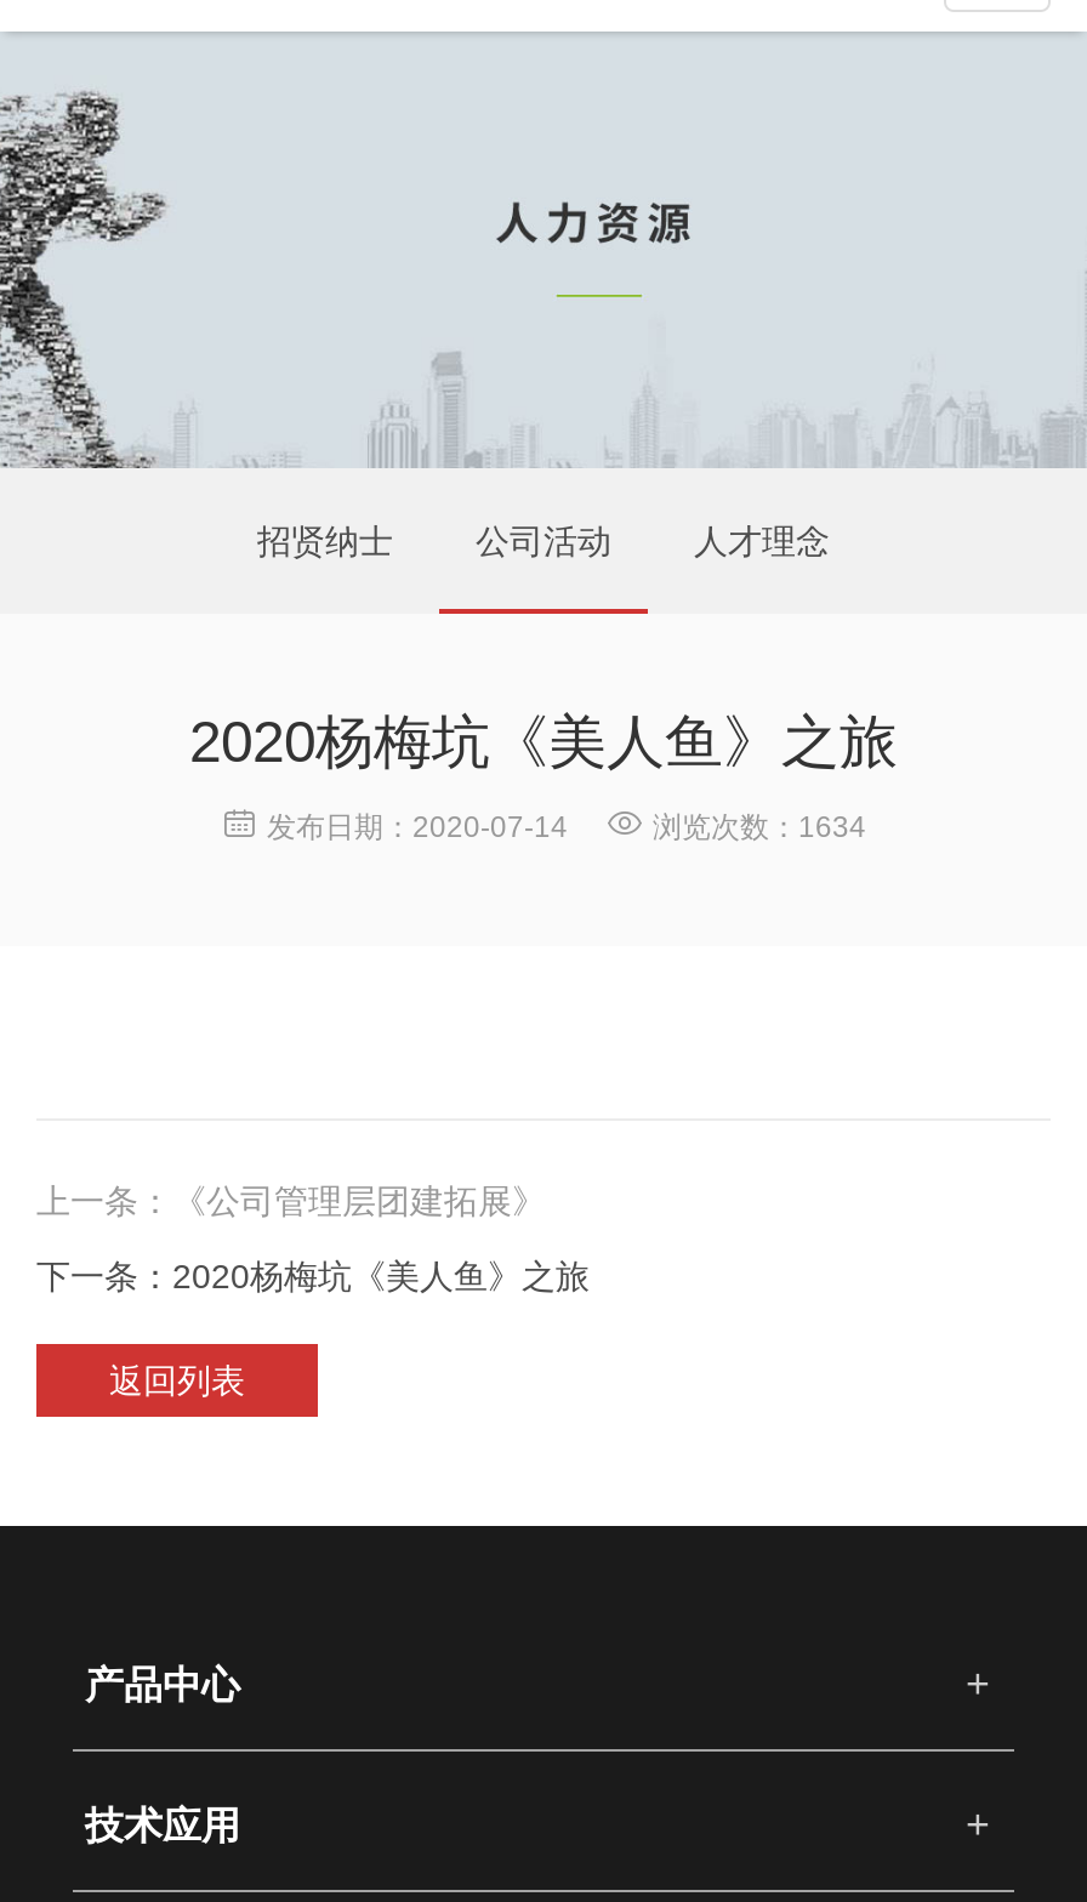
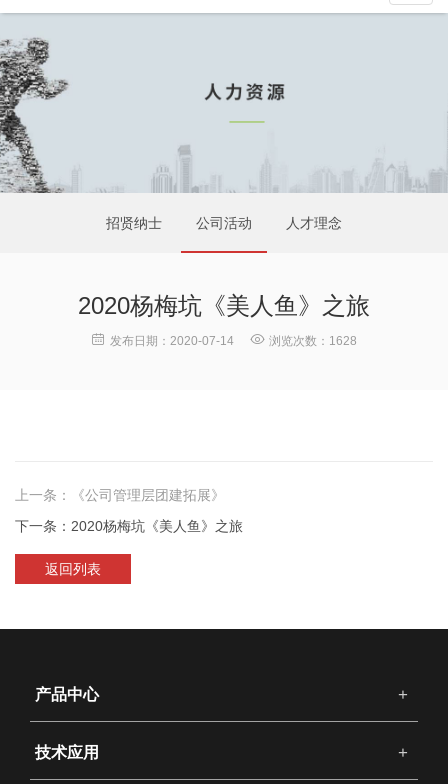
[653,810,866,844] 浏览次数：1634 -> [269,334,357,348] 浏览次数：1628

